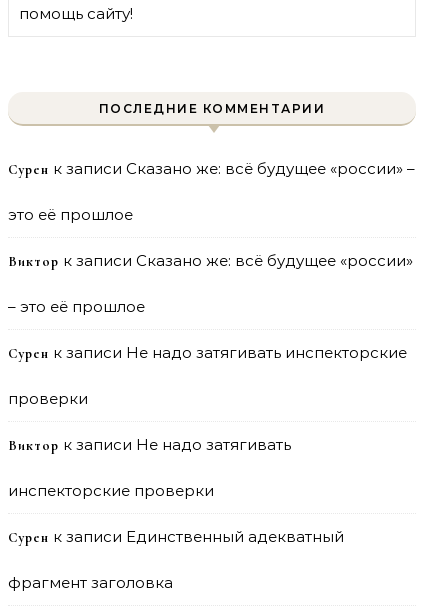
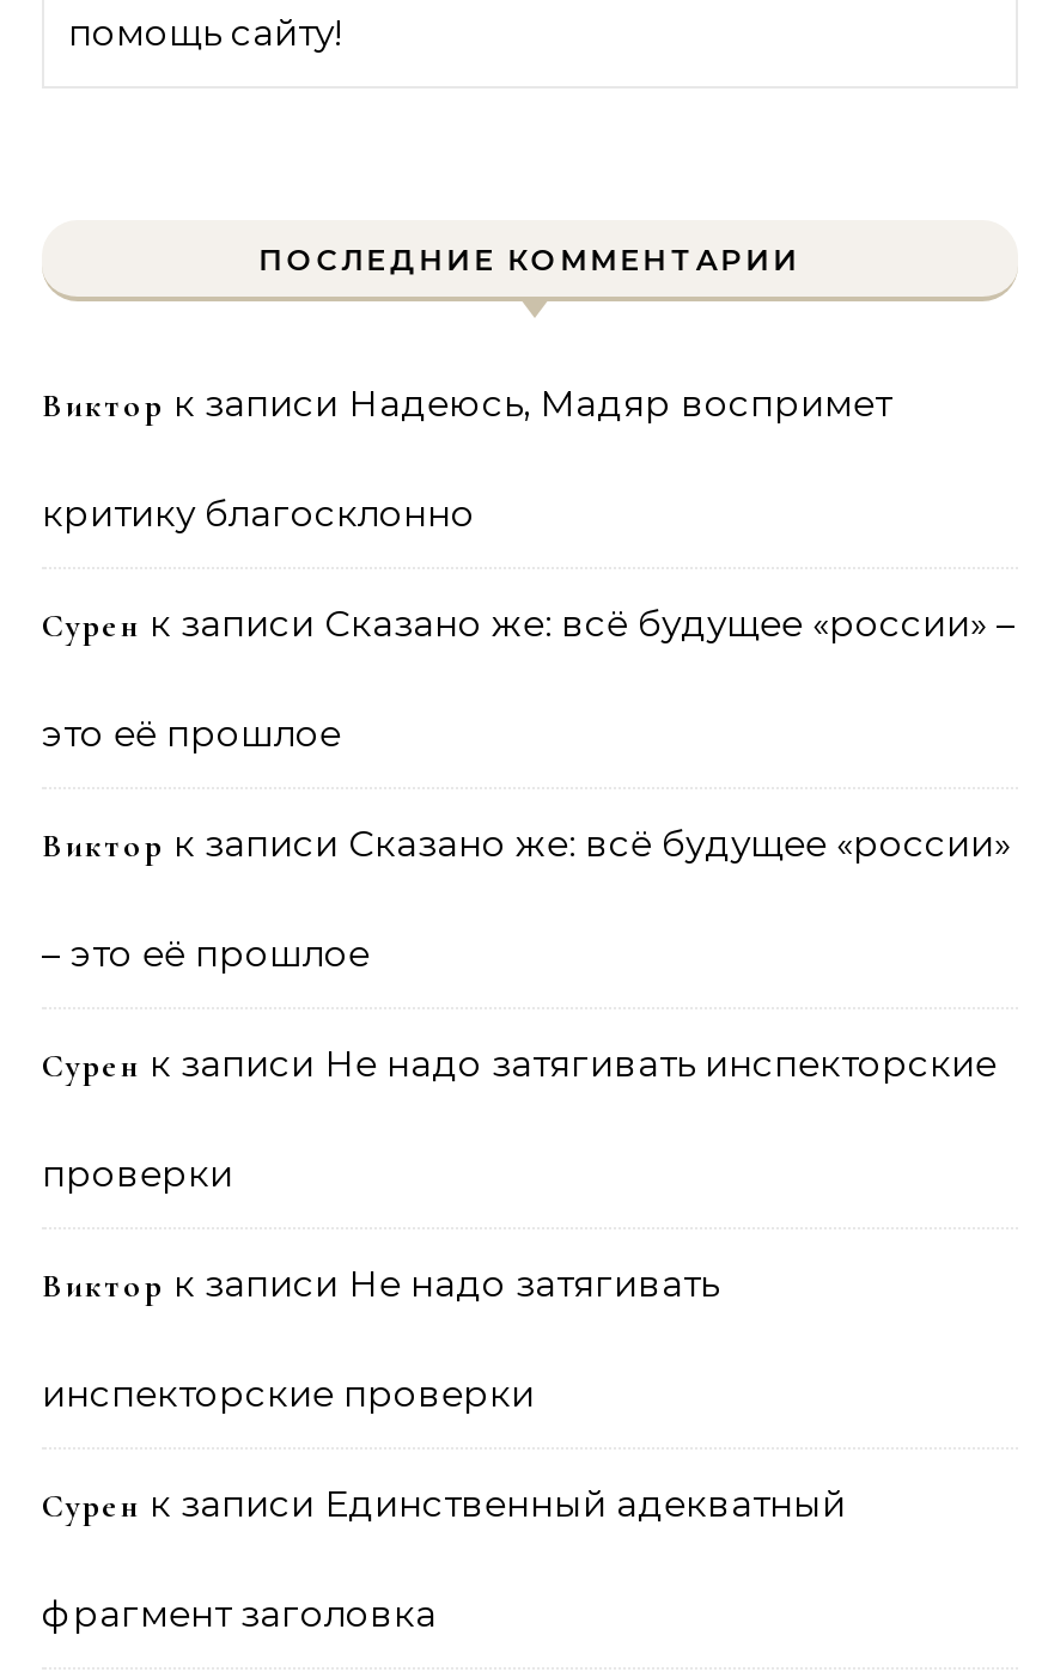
none -> [42,380,891,536] Виктор к записи Надеюсь, Мадяр воспримет | критику благосклонно

